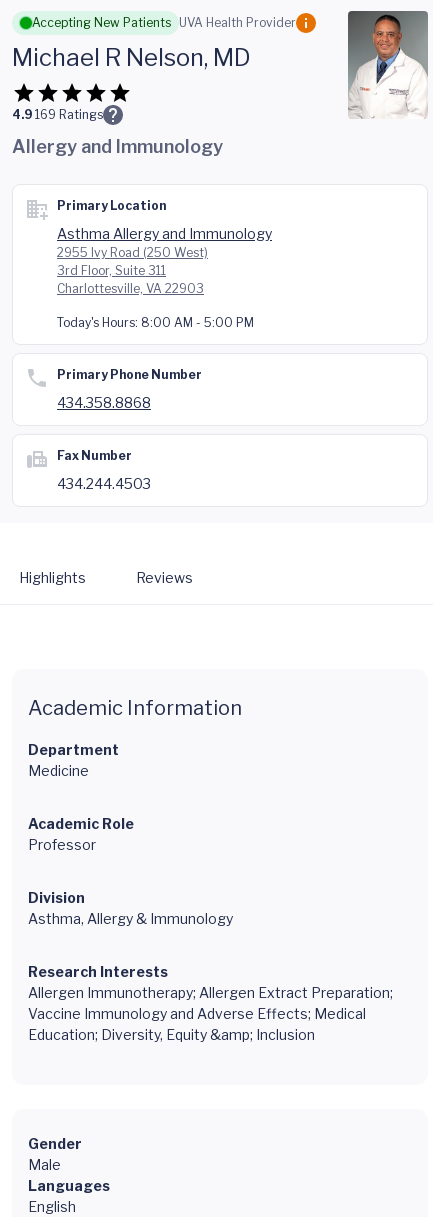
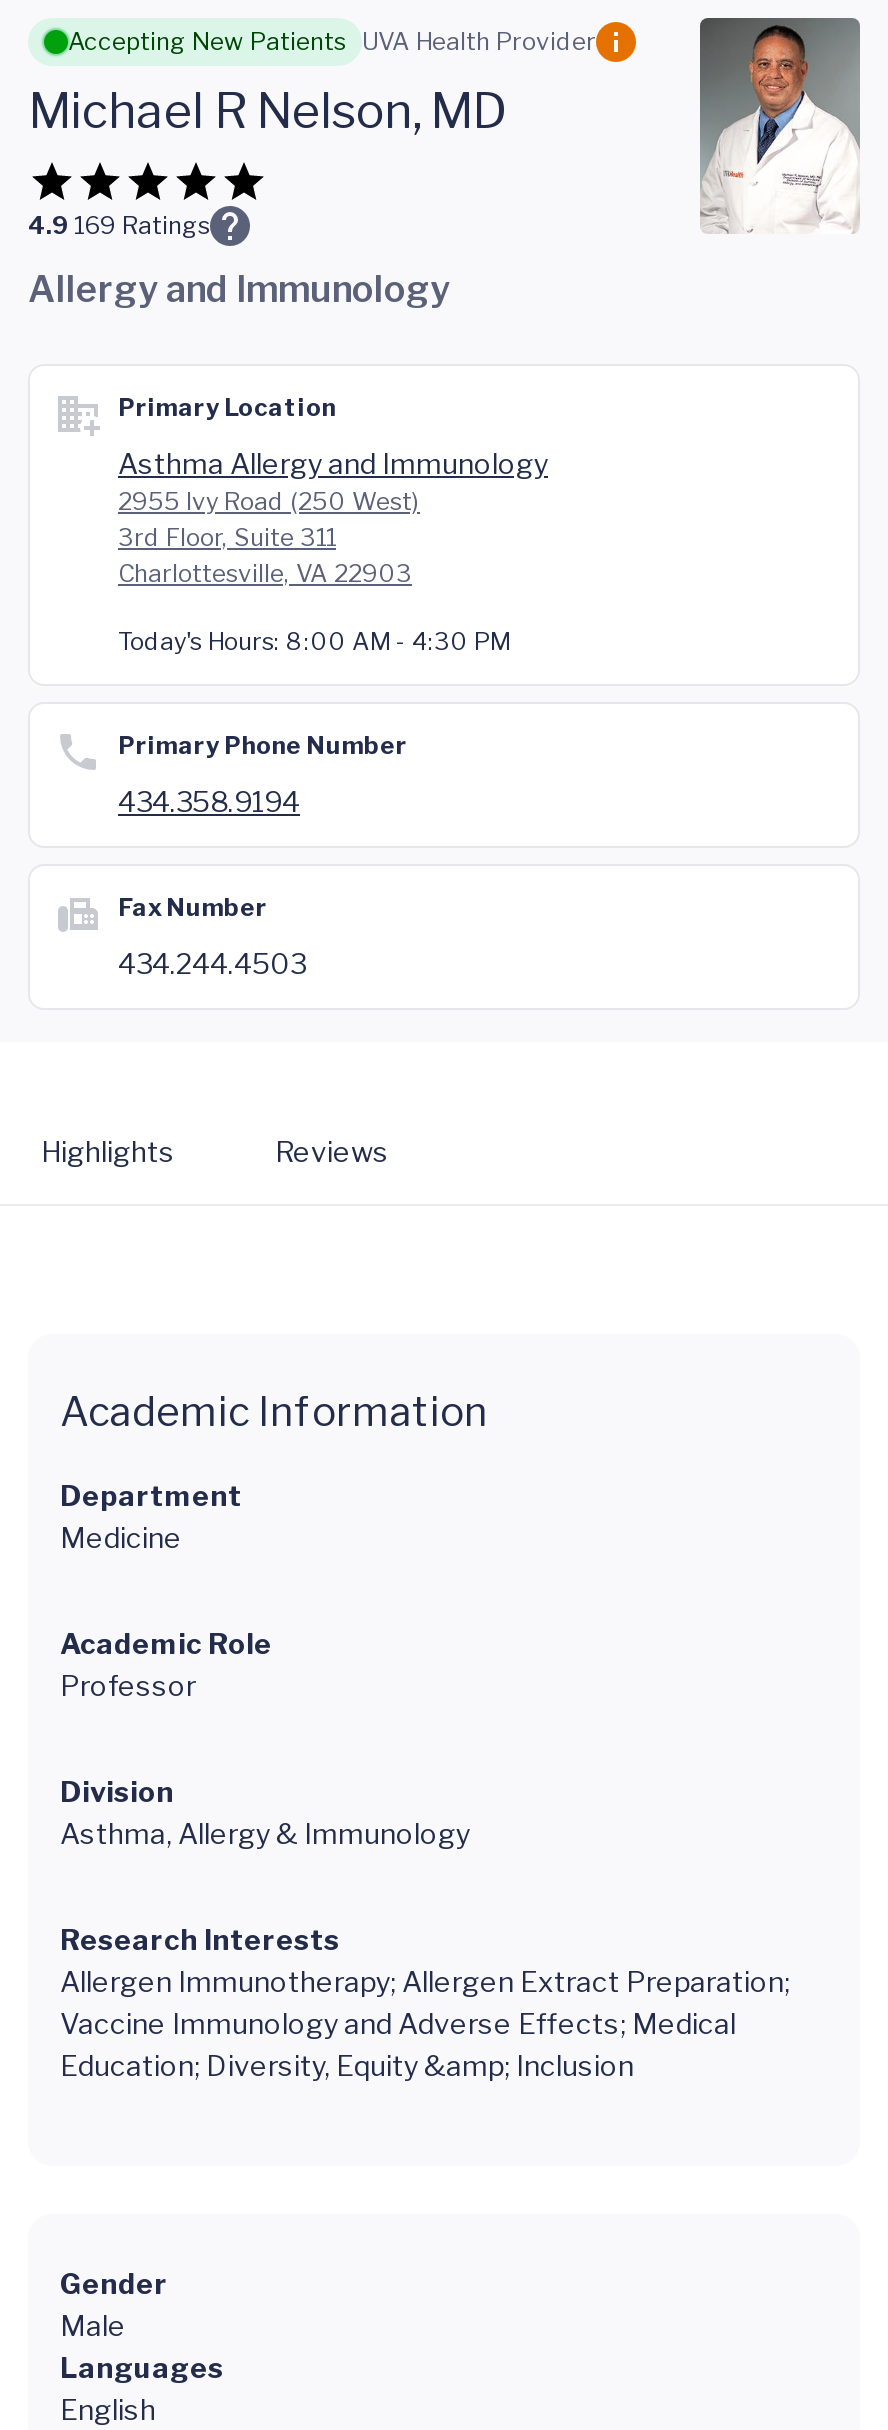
[57,315,254,330] Today's Hours: 8:00 AM - 5:00 PM -> [118,626,510,656] Today's Hours: 8:00 AM - 4:30 PM
[57,394,151,411] 434.358.8868 -> [118,784,300,818] 434.358.9194

